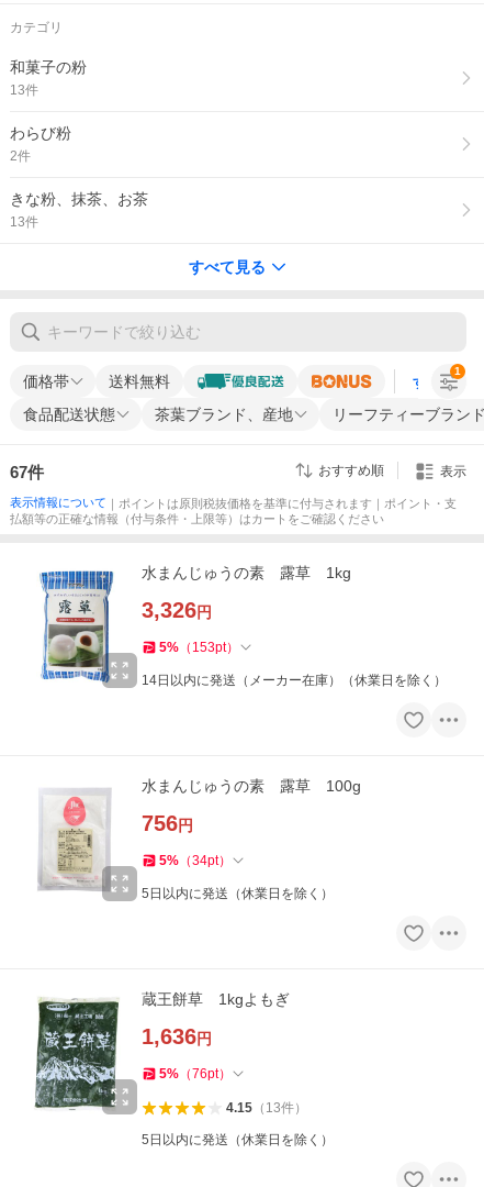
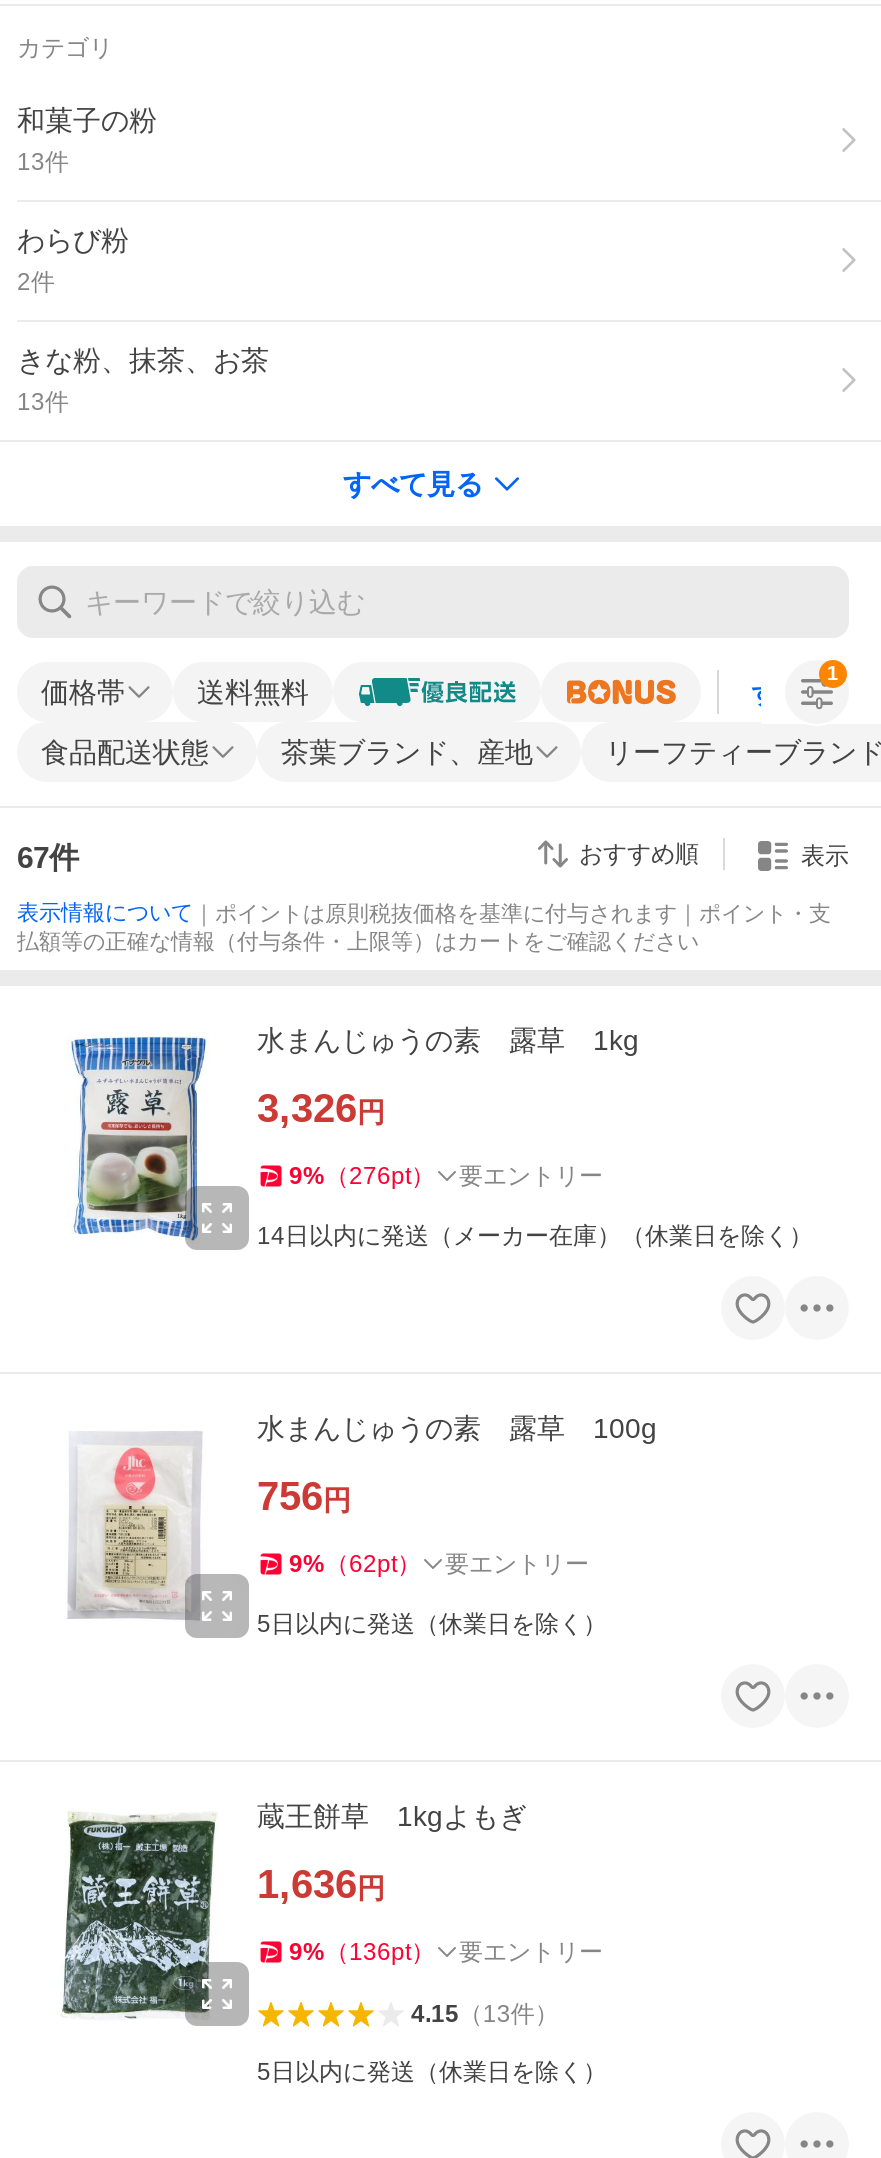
[159,640,239,655] 5%（153pt） -> [289,1162,603,1190] 9%（276pt） | 要エントリー
[159,853,232,868] 5%（34pt） -> [289,1550,589,1578] 9%（62pt） | 要エントリー
[159,1066,232,1082] 5%（76pt） -> [289,1938,603,1966] 9%（136pt） | 要エントリー

